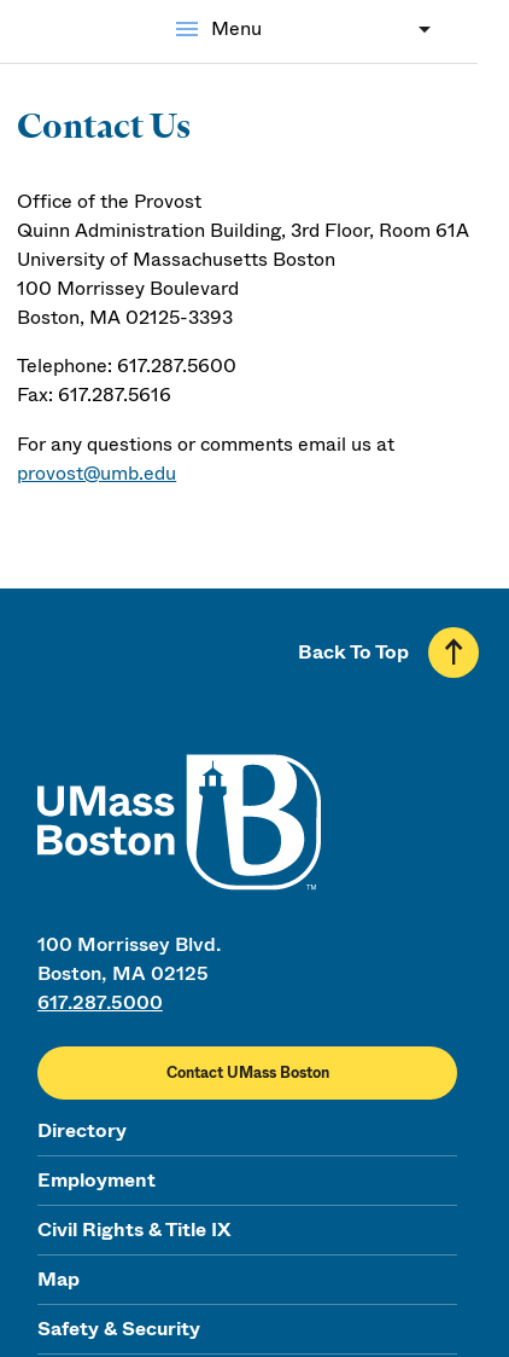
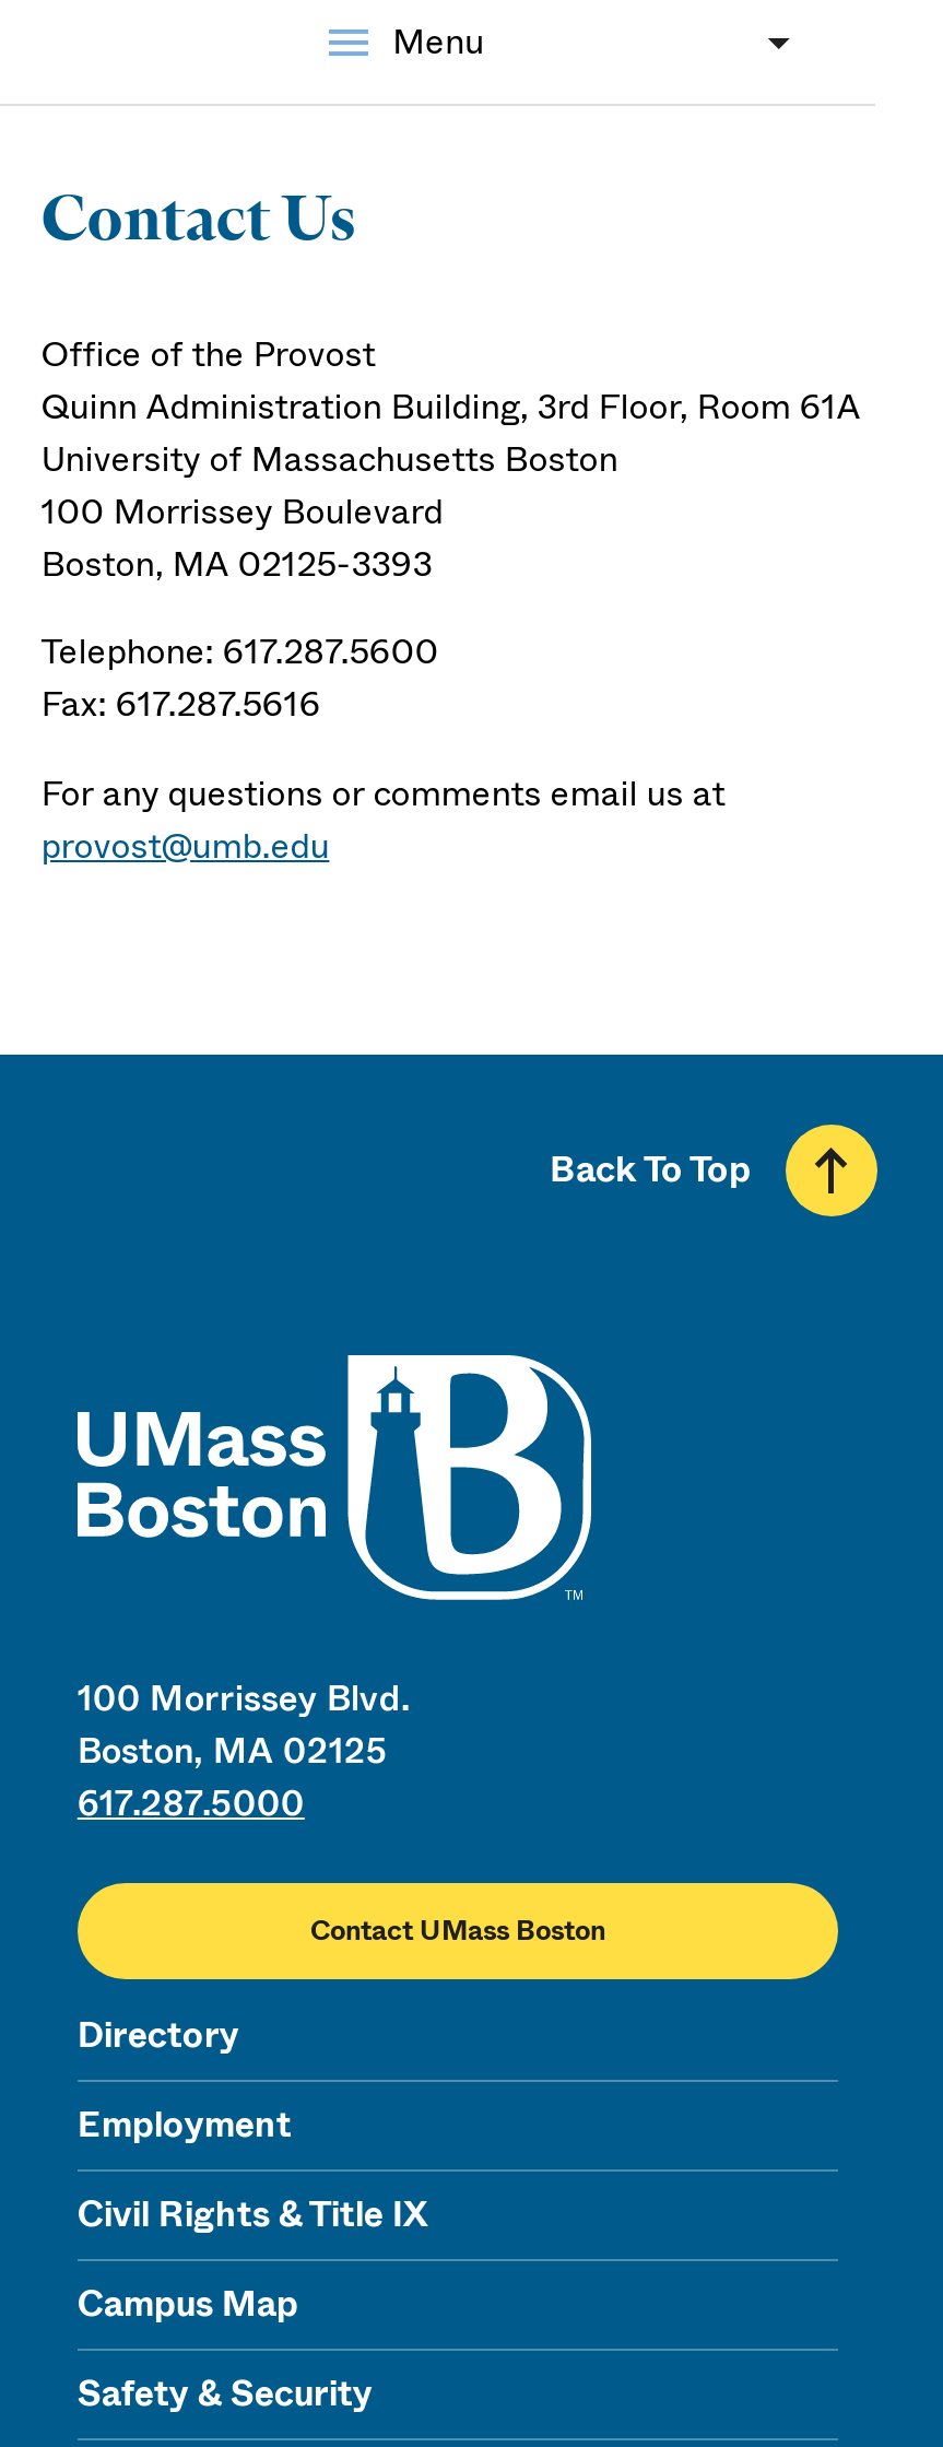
[37,1266,79,1293] Map -> [77,2279,298,2330] Campus Map

